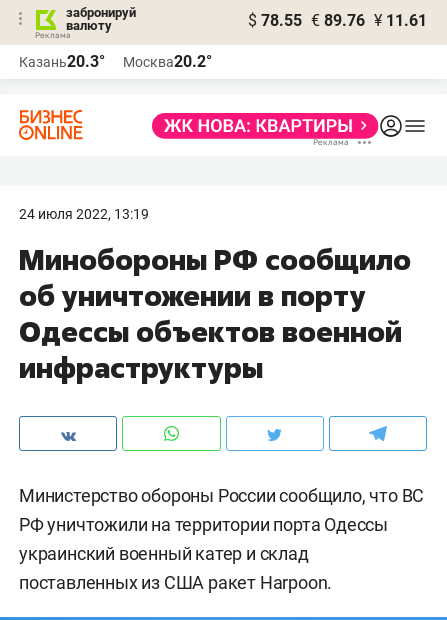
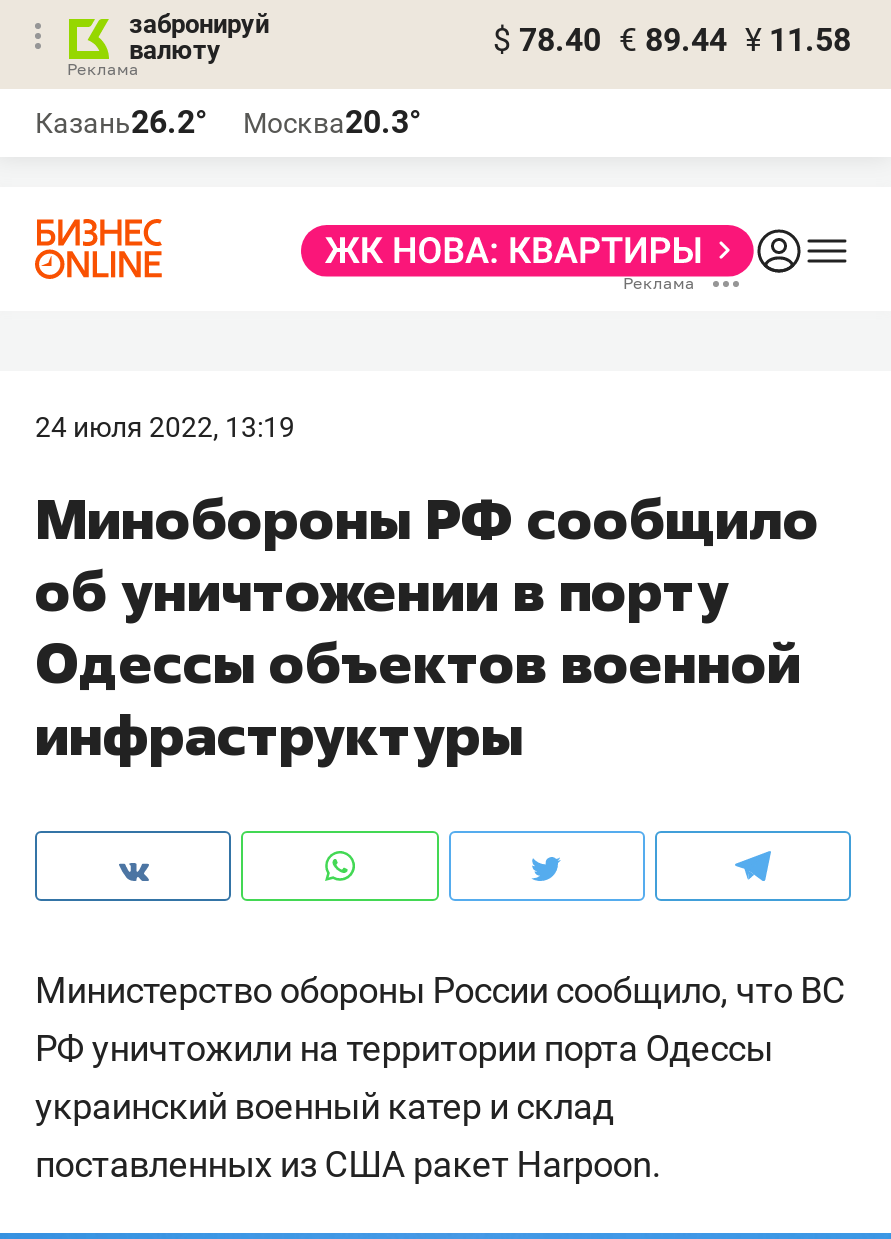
[248,11,427,30] $ 78.55 € 89.76 ¥ 11.61 -> [493,21,851,59] $ 78.40 € 89.44 ¥ 11.58
[19,52,105,71] Казань20.3° -> [35,103,207,141] Казань26.2°
[123,52,212,71] Москва20.2° -> [243,103,421,141] Москва20.3°

